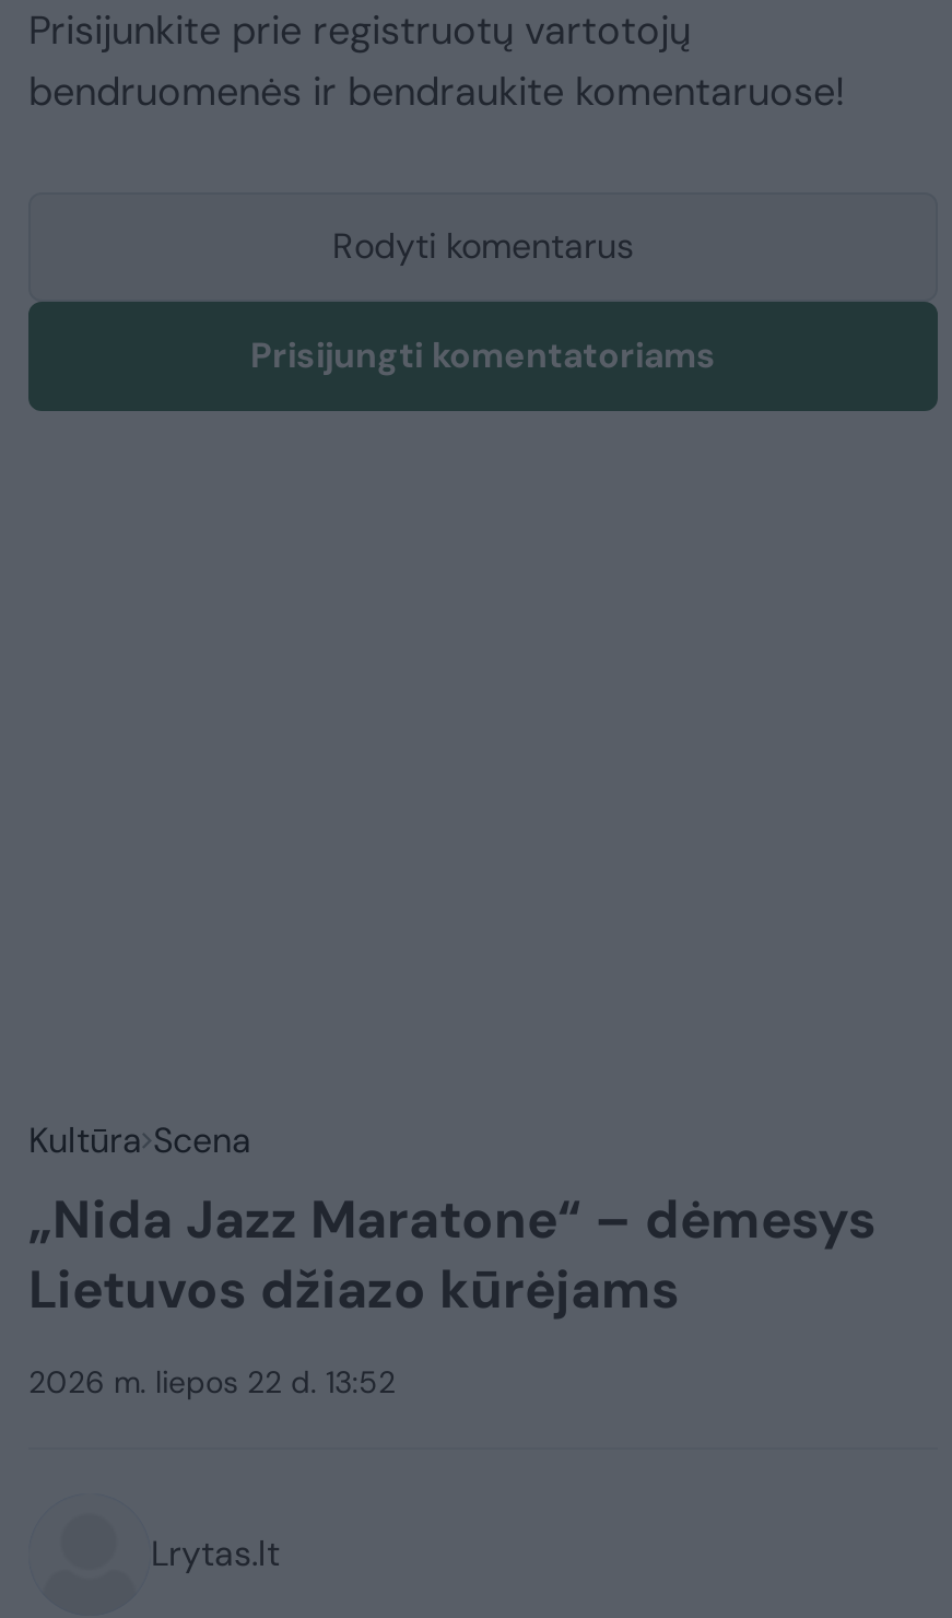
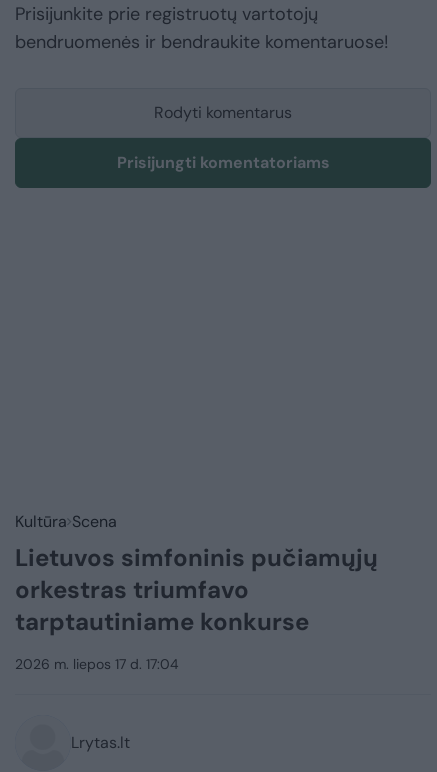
[28,1185,877,1323] „Nida Jazz Maratone“ – dėmesys | Lietuvos džiazo kūrėjams -> [15,542,378,637] Lietuvos simfoninis pučiamųjų | orkestras triumfavo | tarptautiniame konkurse
[28,1362,396,1402] 2026 m. liepos 22 d. 13:52 -> [15,655,179,673] 2026 m. liepos 17 d. 17:04

